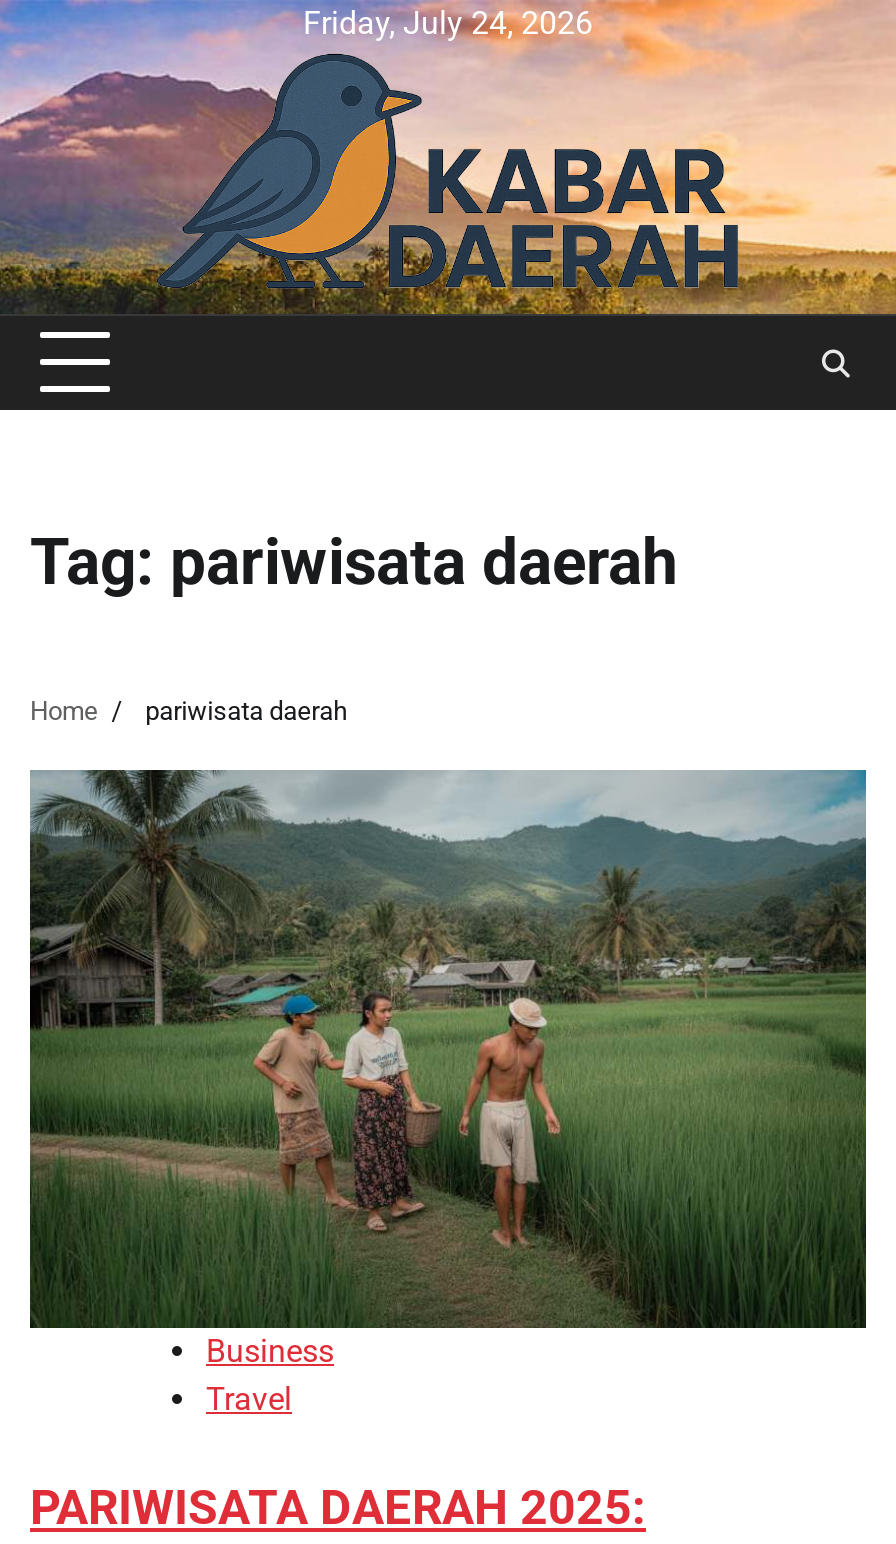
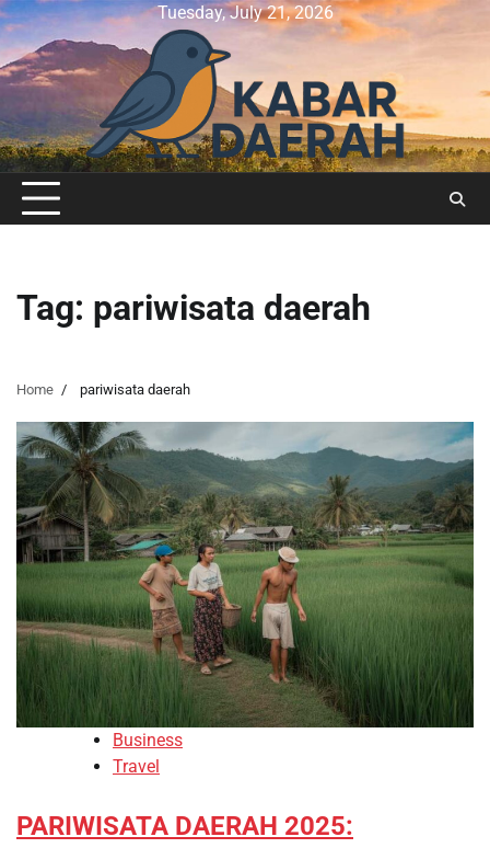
[303,4,593,42] Friday, July 24, 2026 -> [157,2,333,23] Tuesday, July 21, 2026

